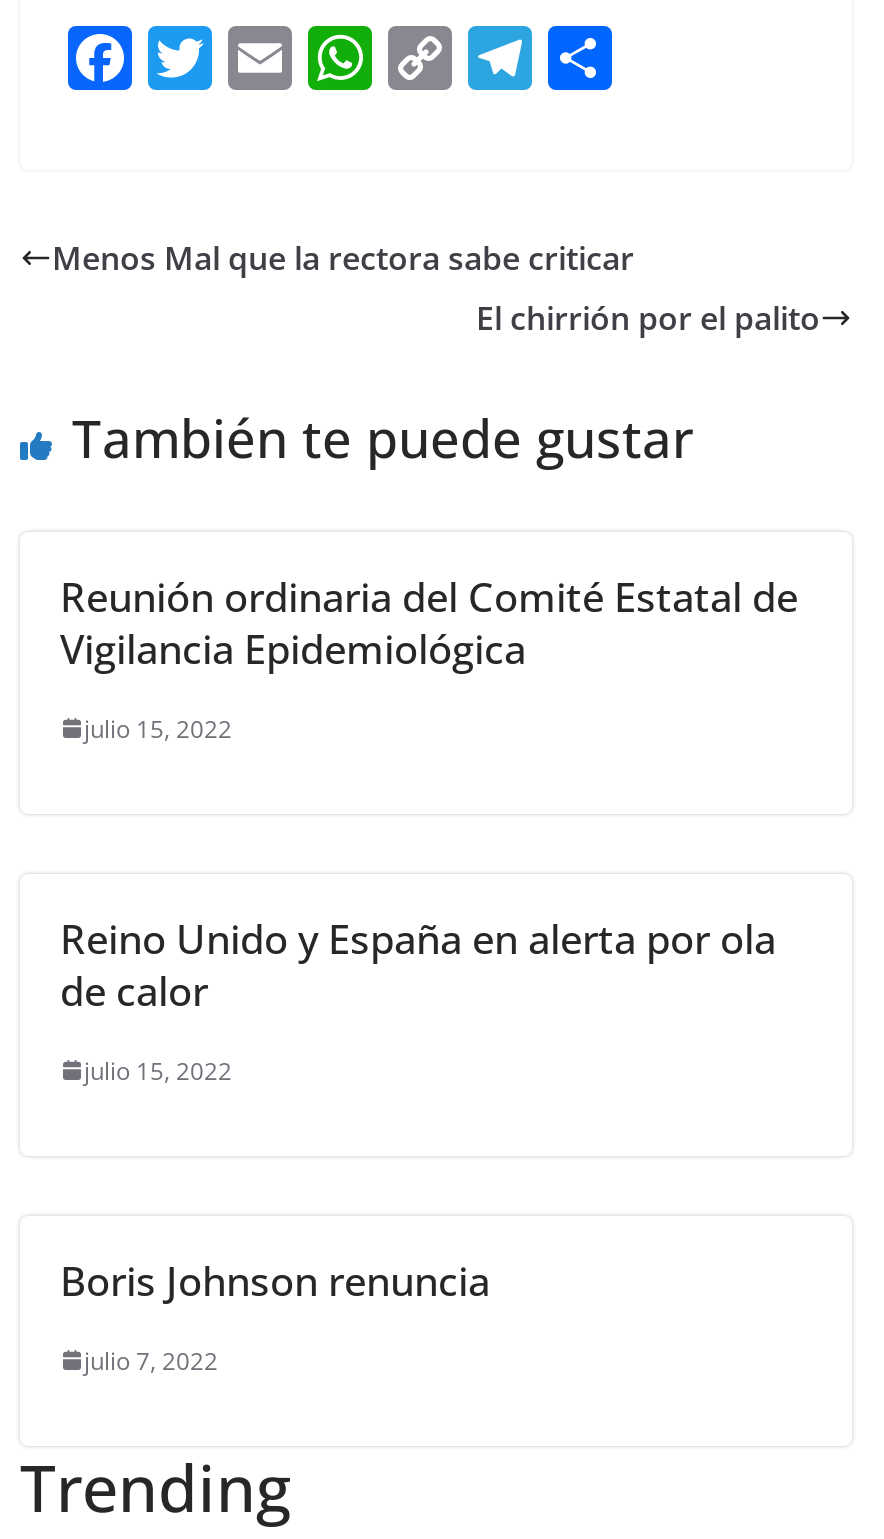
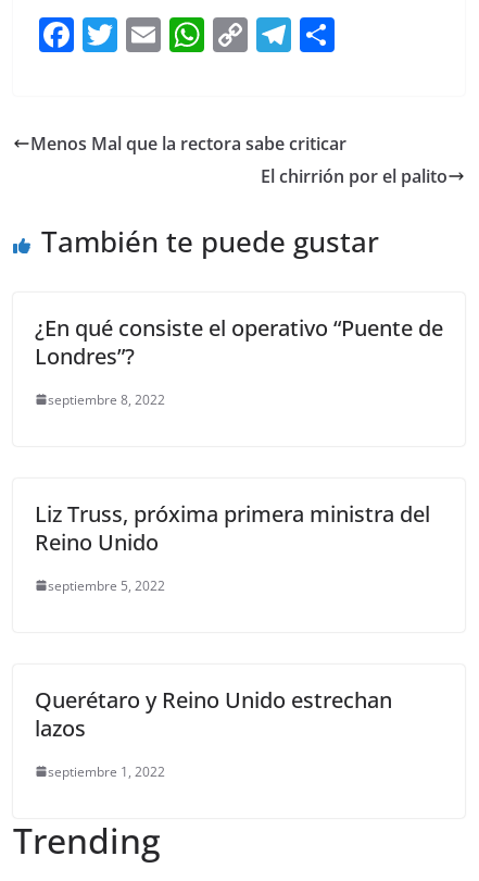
[60,569,798,675] Reunión ordinaria del Comité Estatal de | Vigilancia Epidemiológica -> [35,313,443,370] ¿En qué consiste el operativo “Puente de | Londres”?
[84,711,232,745] julio 15, 2022 -> [48,390,165,408] septiembre 8, 2022
[60,911,776,1017] Reino Unido y España en alerta por ola | de calor -> [35,499,430,556] Liz Truss, próxima primera ministra del | Reino Unido
[84,1053,232,1087] julio 15, 2022 -> [48,576,165,594] septiembre 5, 2022
[60,1253,490,1307] Boris Johnson renuncia -> [35,685,392,742] Querétaro y Reino Unido estrechan | lazos
[84,1343,218,1377] julio 7, 2022 -> [48,762,165,780] septiembre 1, 2022

